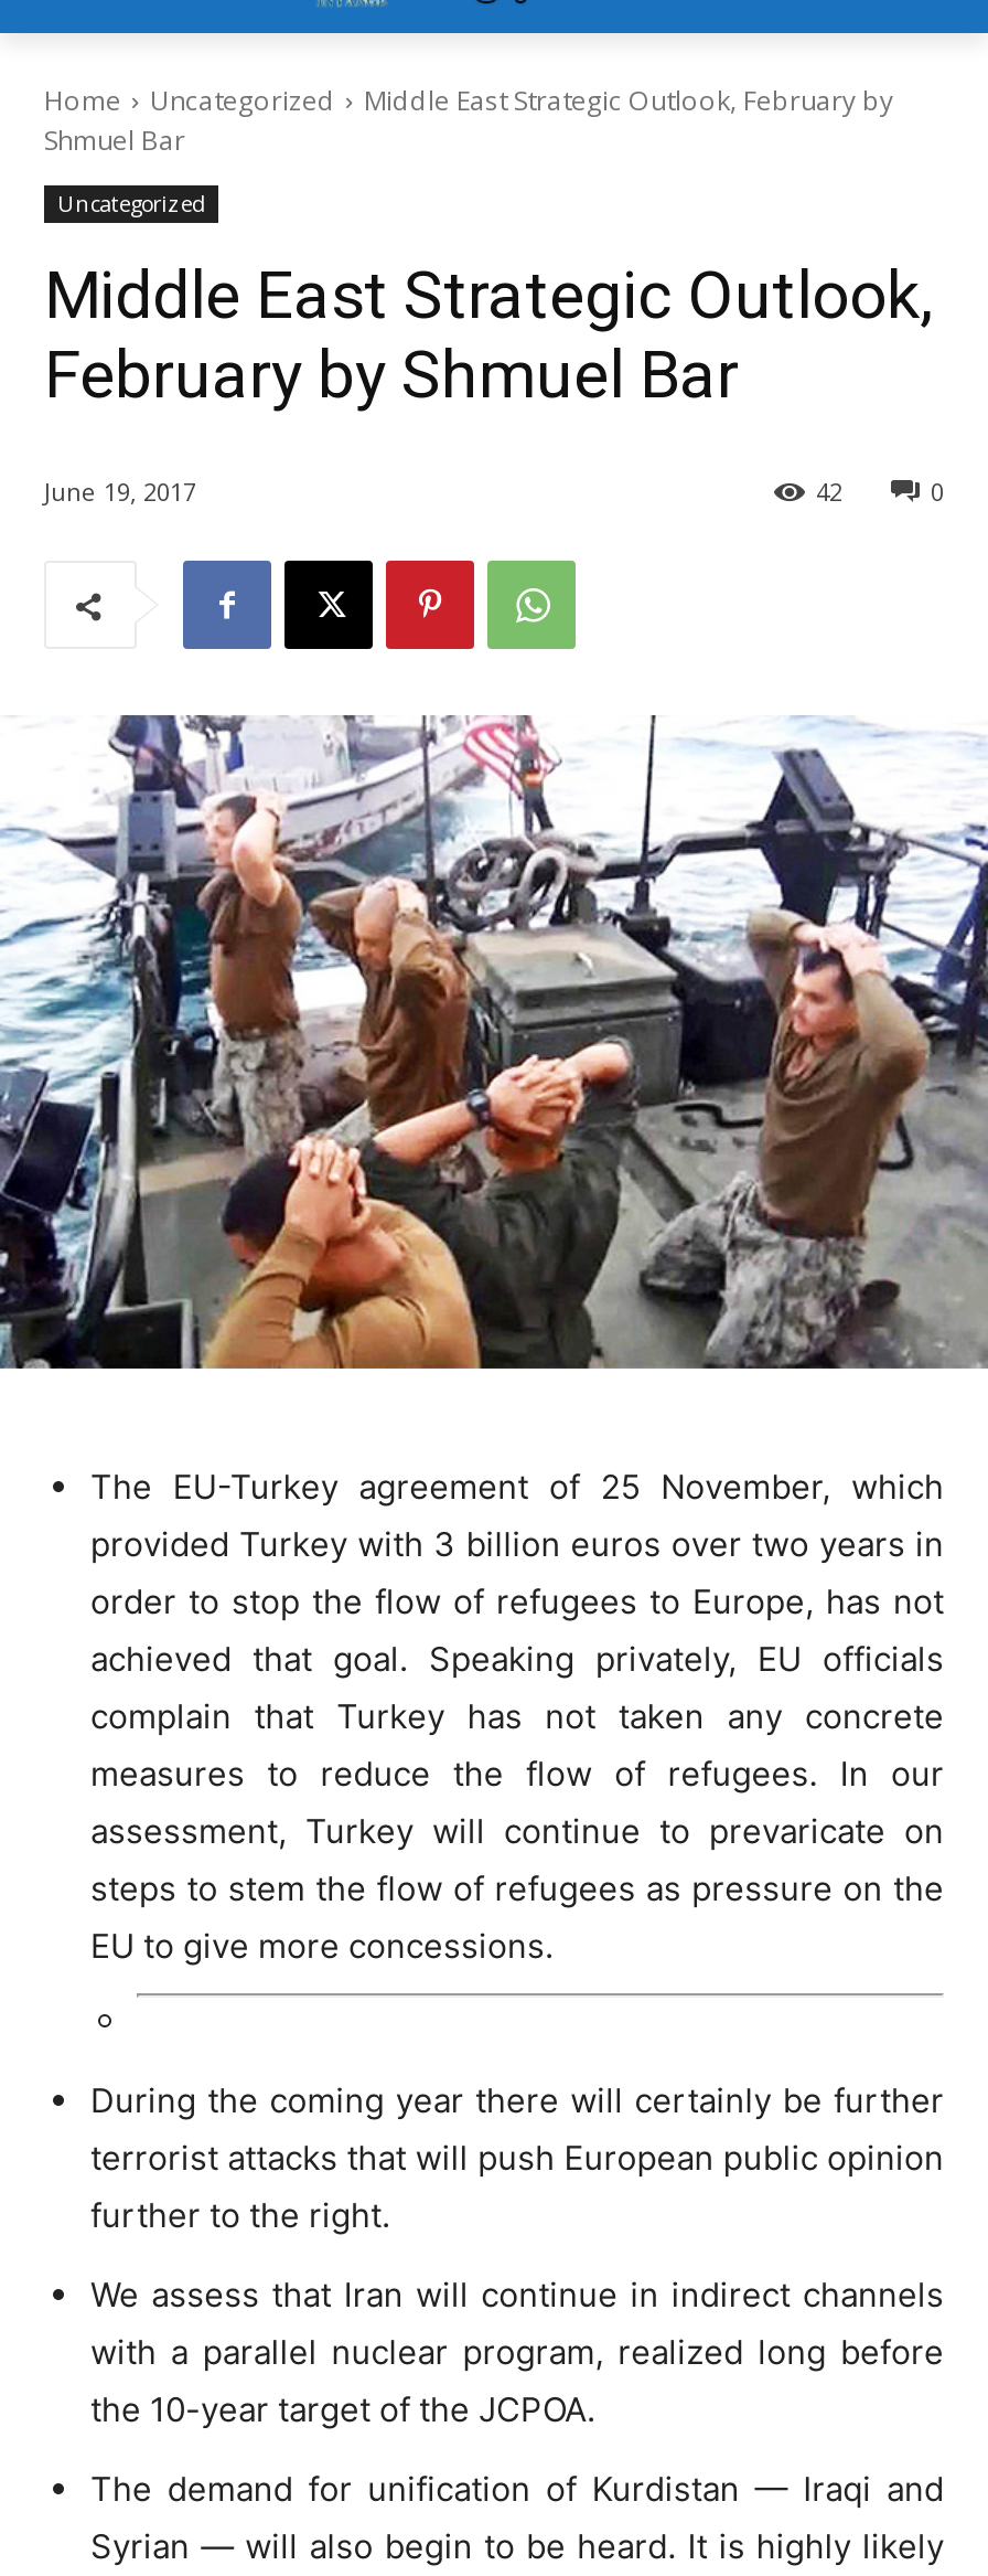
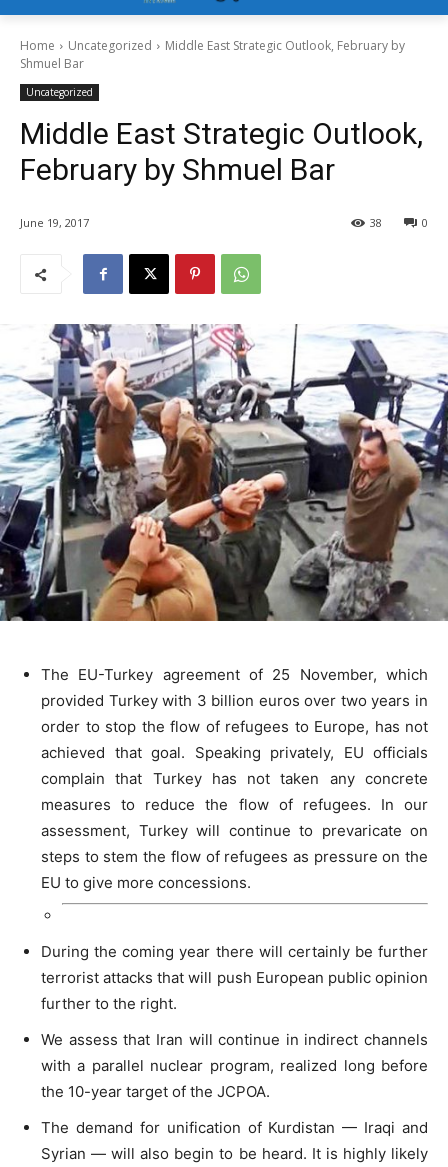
[816,475,842,508] 42 -> [370,215,382,230] 38

